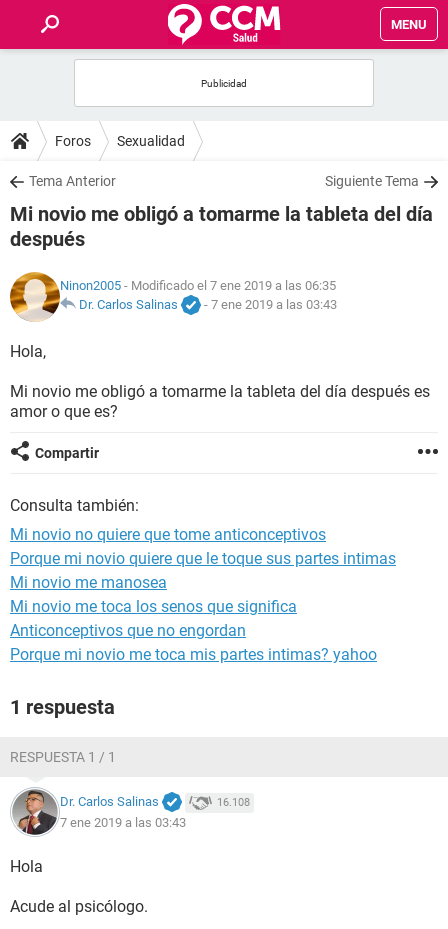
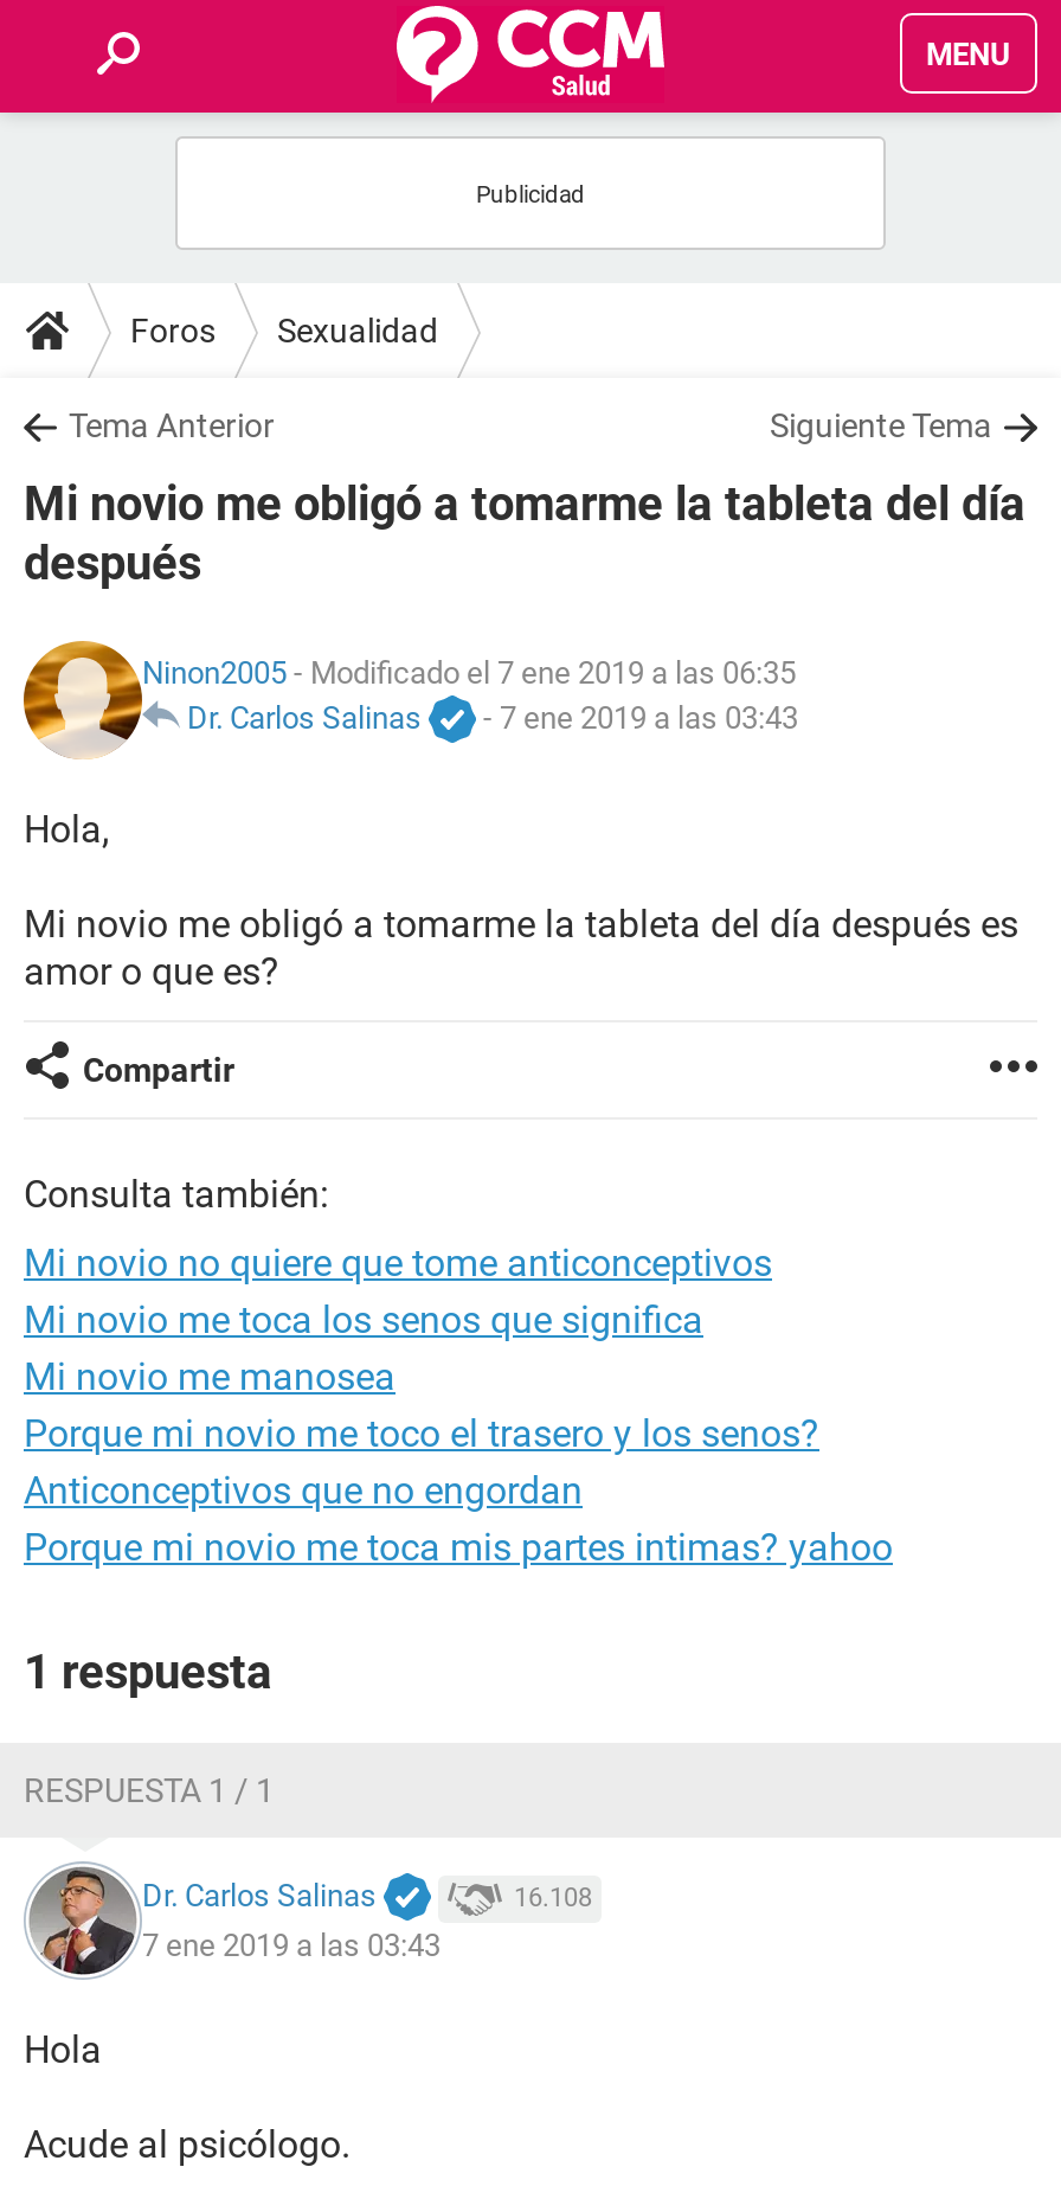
[10,549,396,568] Porque mi novio quiere que le toque sus partes intimas -> none
moved [10,597,297,616] -> [24,1297,703,1342]: Mi novio me toca los senos que significa
none -> [24,1411,819,1456] Porque mi novio me toco el trasero y los senos?

